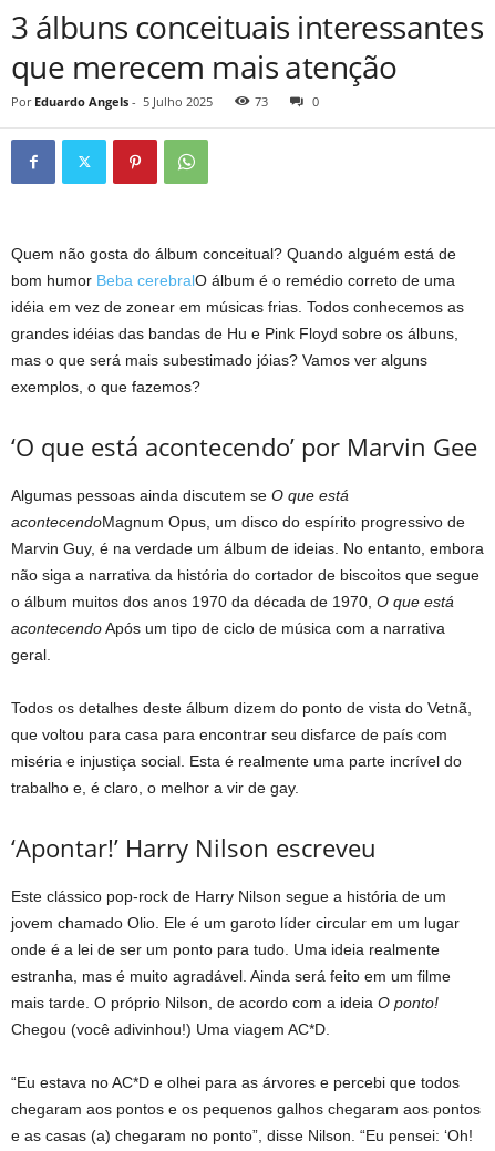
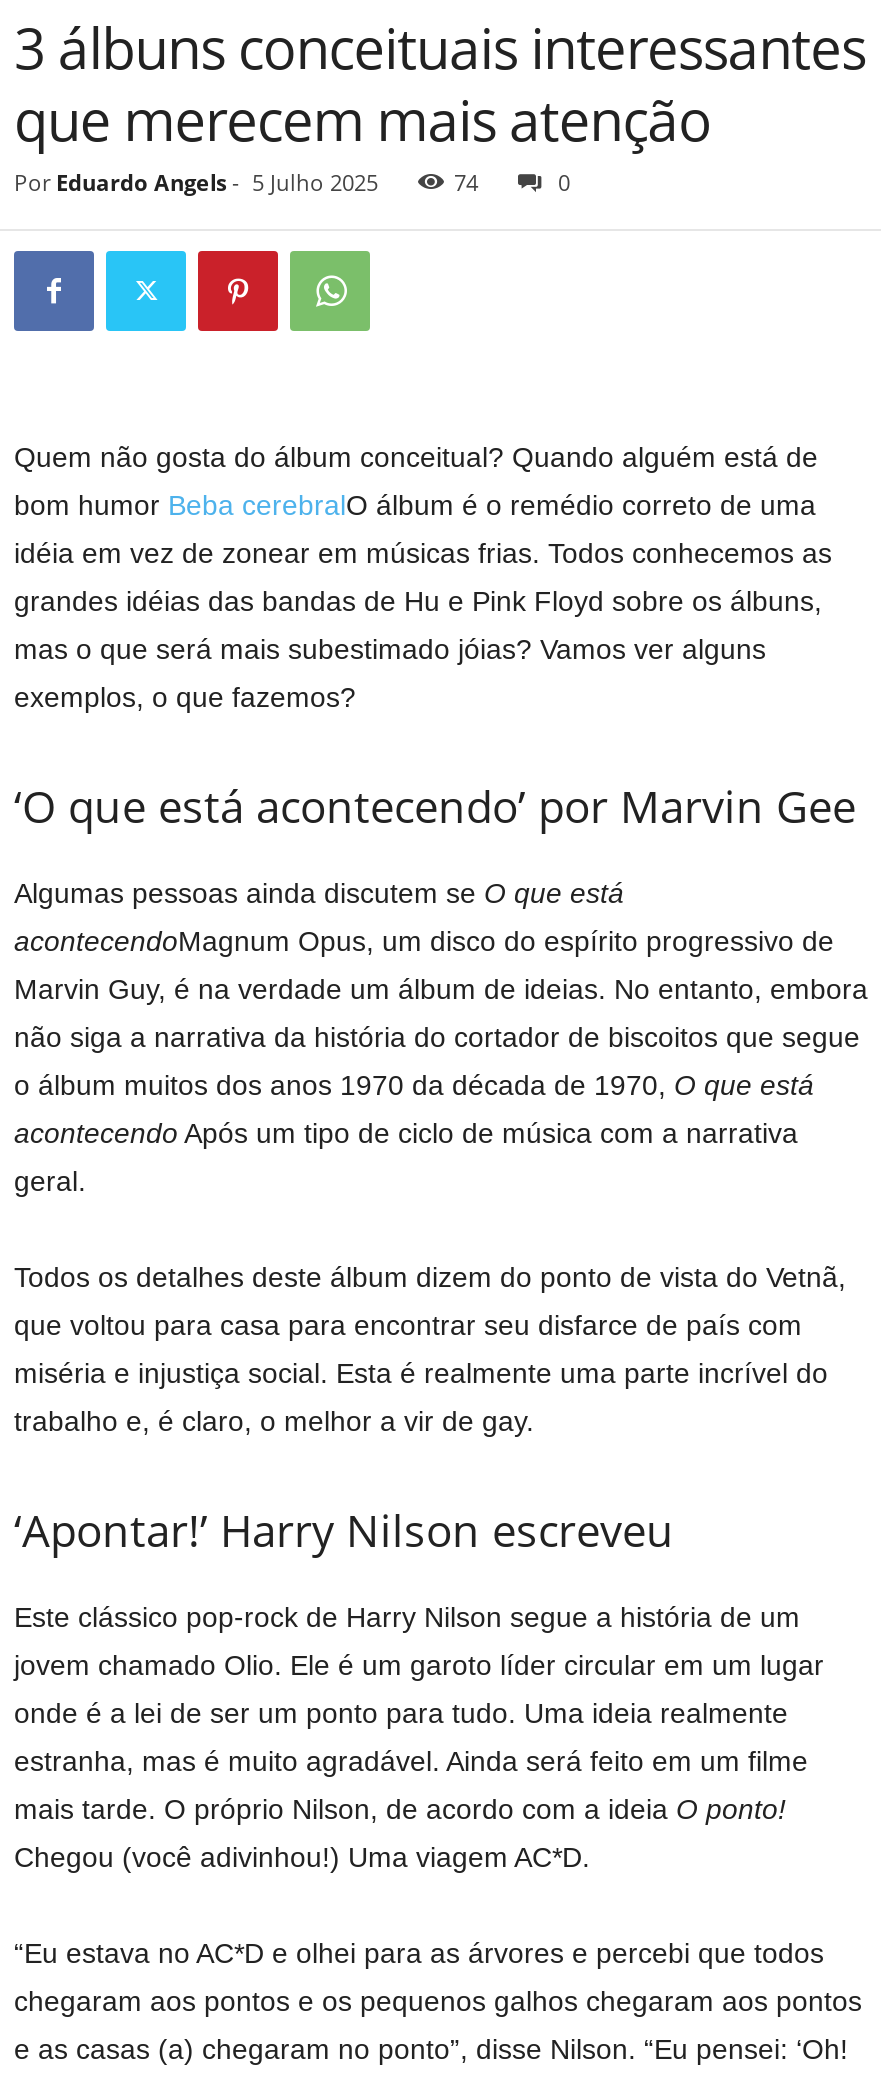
[255,93,268,110] 73 -> [454,167,478,197] 74

